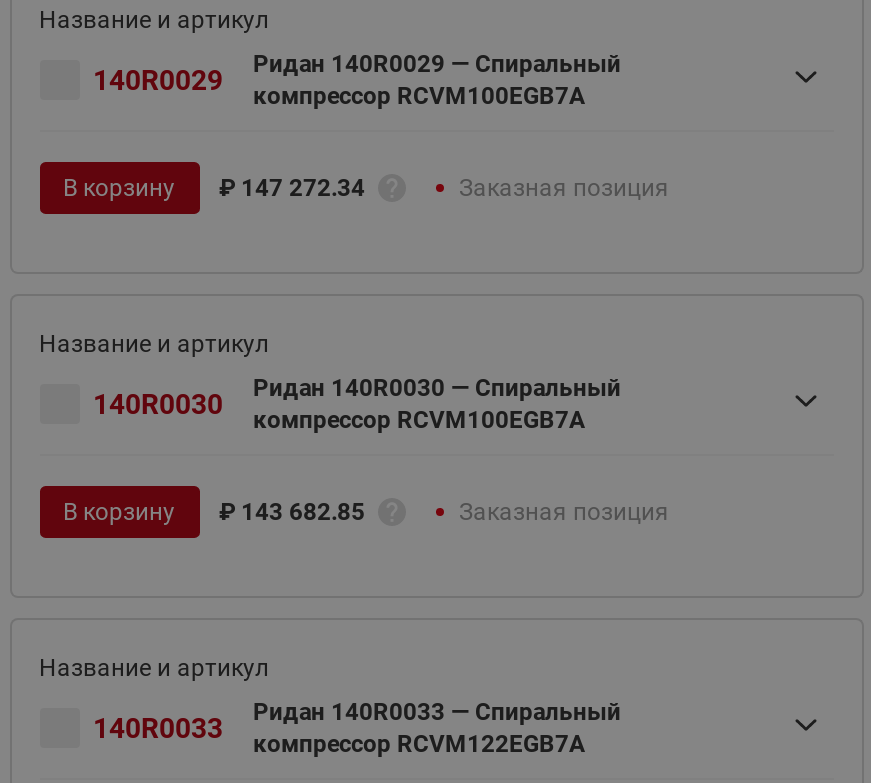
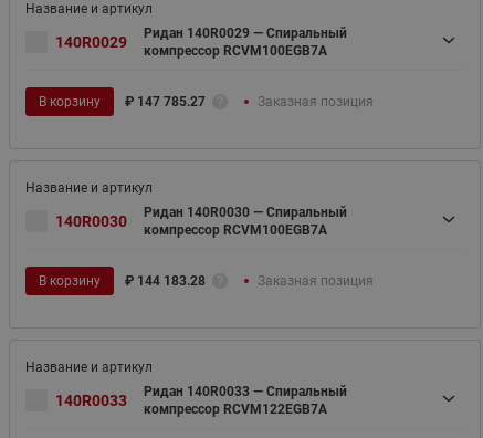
[63,173,365,201] В корзину ₽ 147 272.34 -> [38,93,205,109] В корзину ₽ 147 785.27
[63,497,365,525] В корзину ₽ 143 682.85 -> [38,273,205,288] В корзину ₽ 144 183.28

